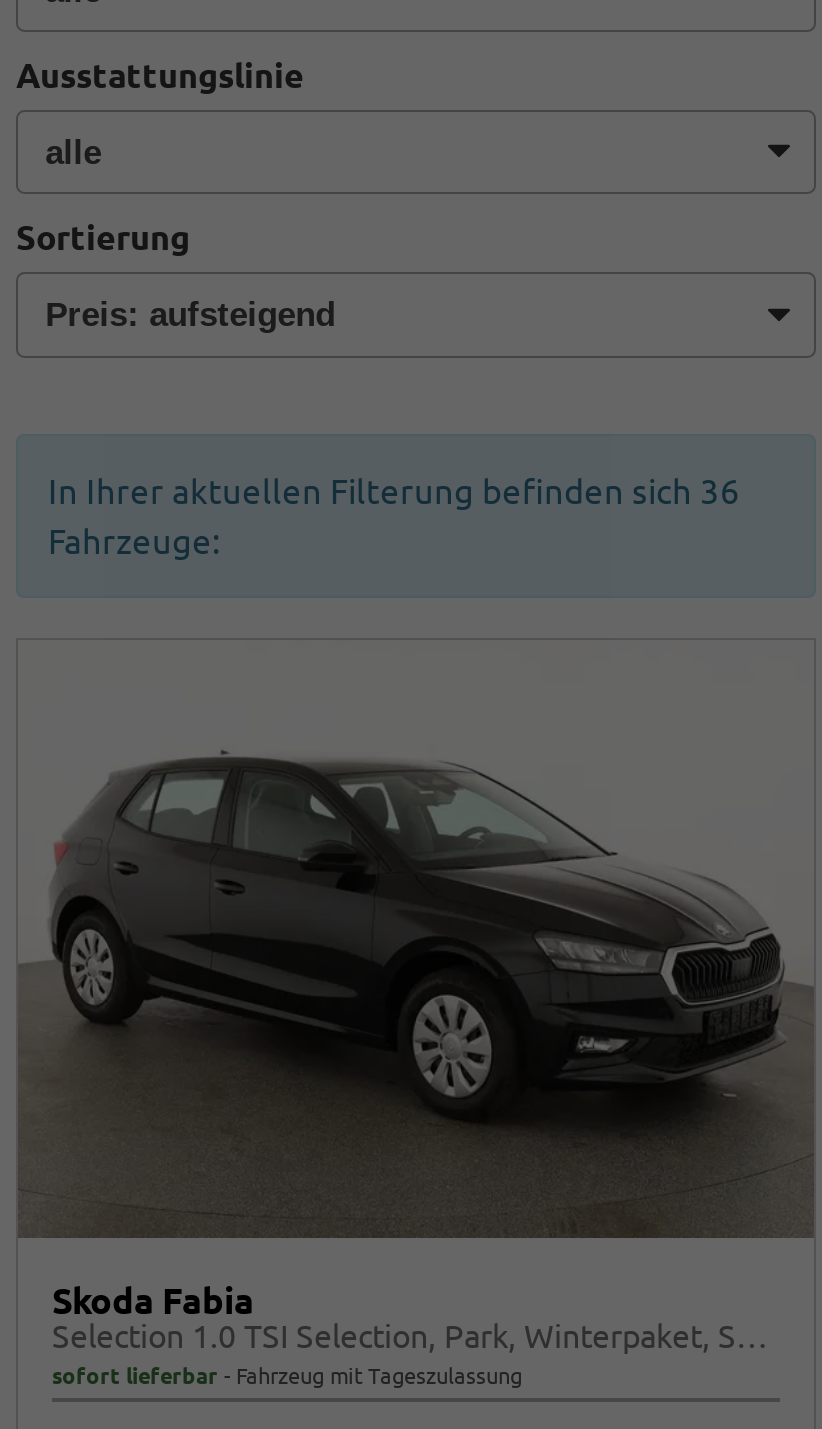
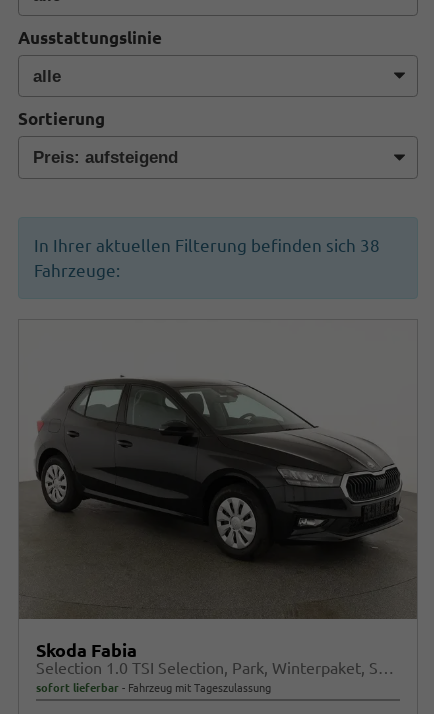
[48,472,740,510] In Ihrer aktuellen Filterung befinden sich 36 -> [34,236,380,255] In Ihrer aktuellen Filterung befinden sich 38

